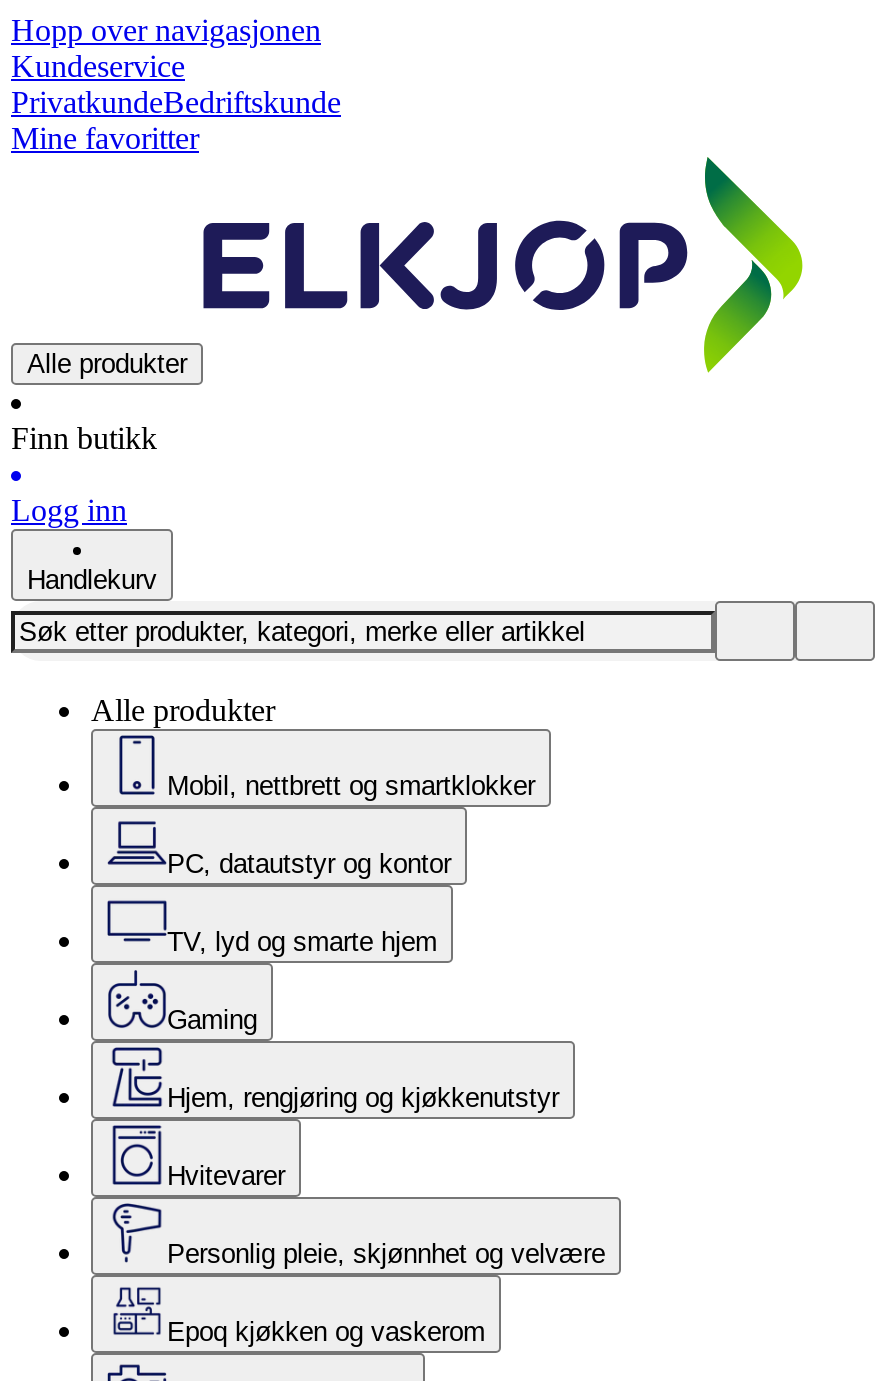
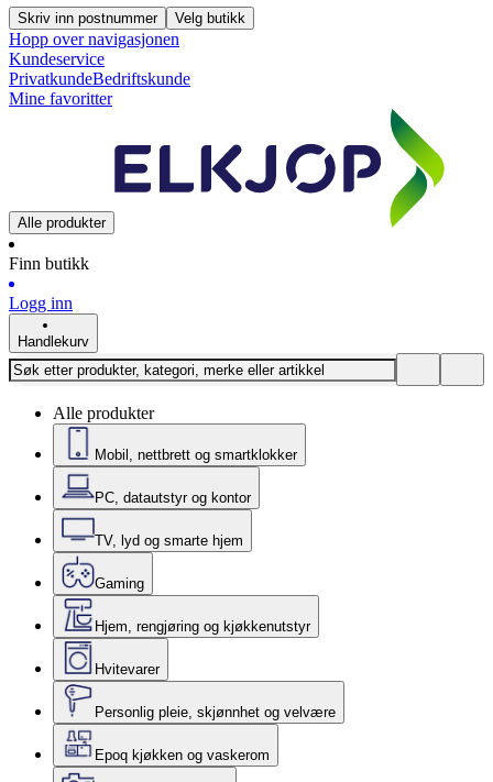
none -> [18,10,245,26] Skriv inn postnummer | Velg butikk

